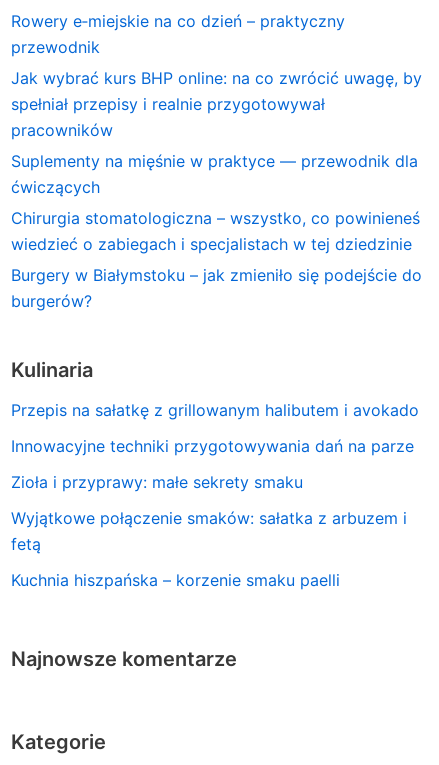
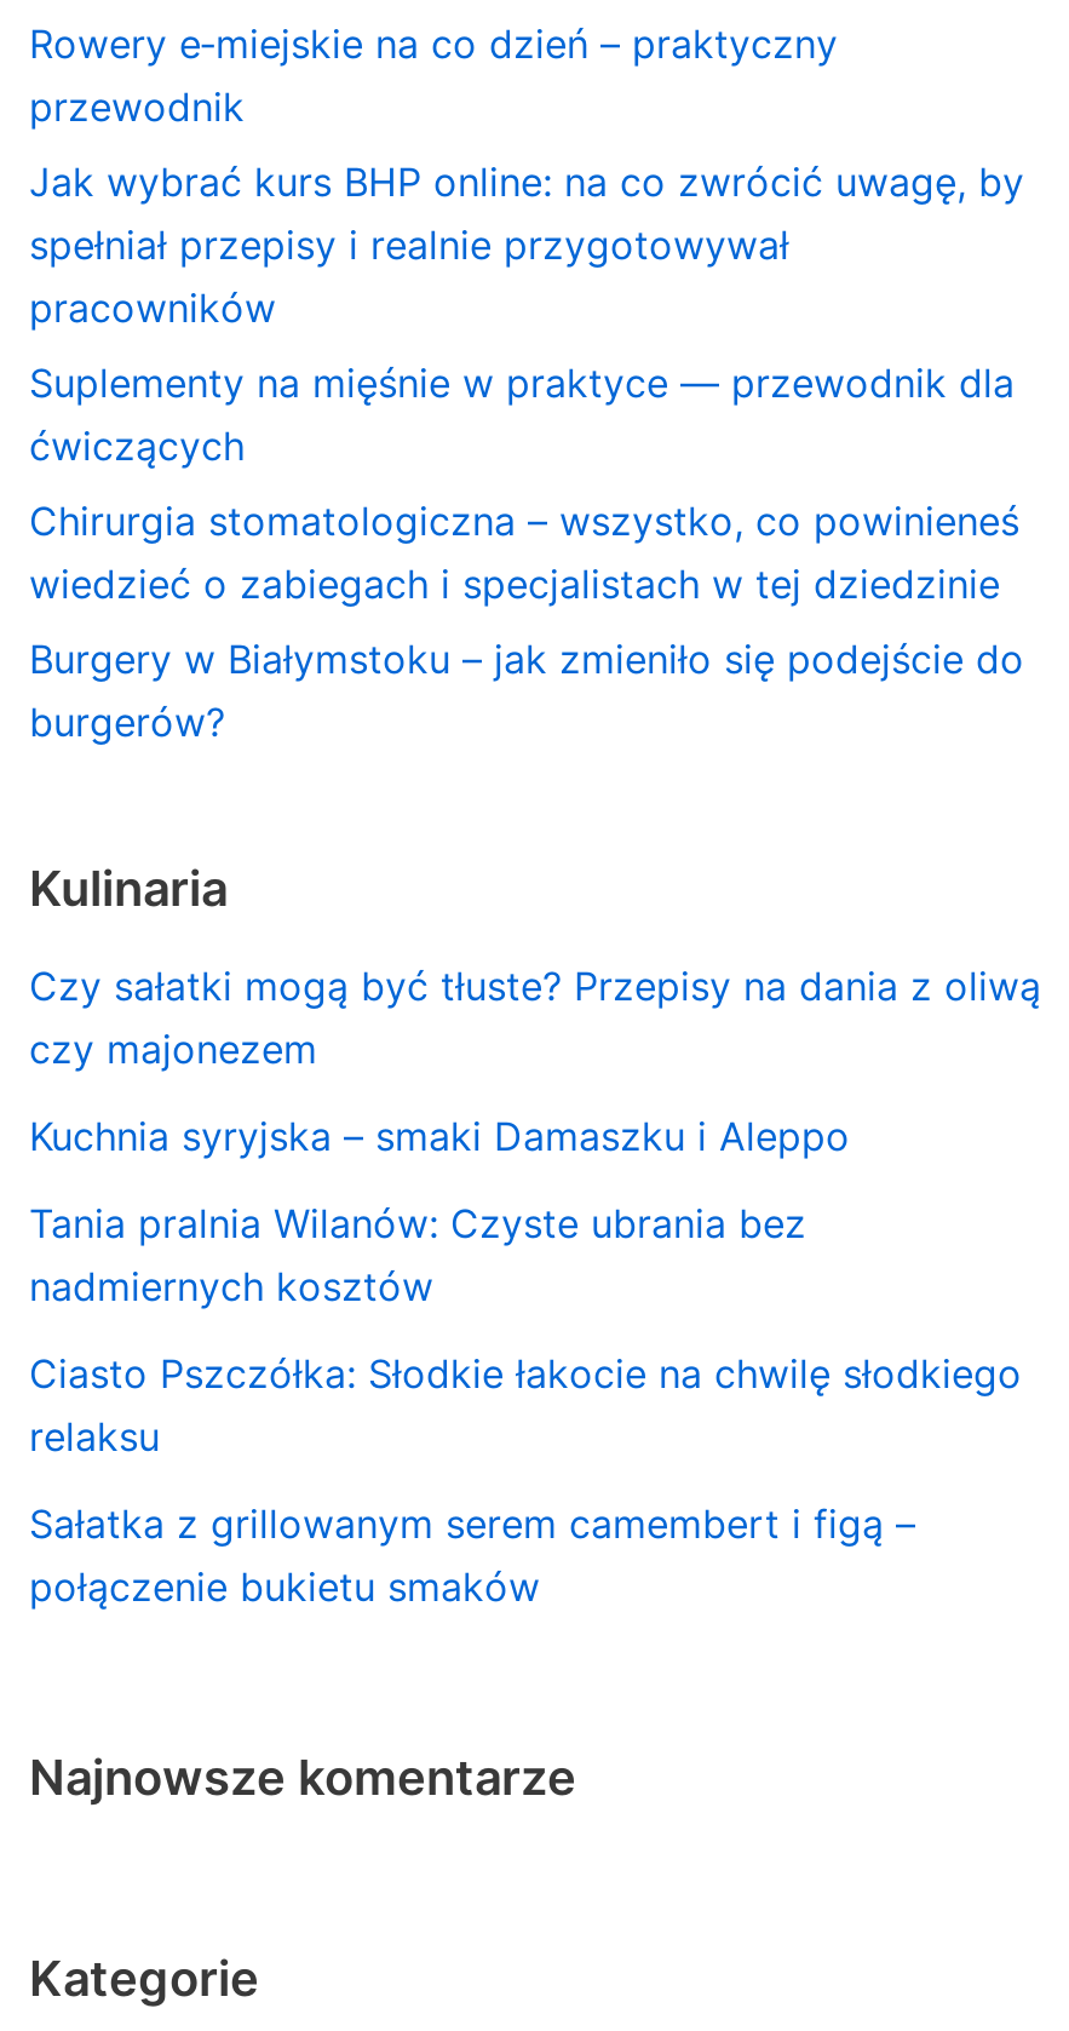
[11,400,419,420] Przepis na sałatkę z grillowanym halibutem i avokado -> [29,960,1041,1071] Czy sałatki mogą być tłuste? Przepisy na dania z oliwą | czy majonezem
[11,436,414,456] Innowacyjne techniki przygotowywania dań na parze -> [29,1110,850,1159] Kuchnia syryjska – smaki Damaszku i Aleppo
[11,472,303,492] Zioła i przyprawy: małe sekrety smaku -> [29,1197,806,1309] Tania pralnia Wilanów: Czyste ubrania bez | nadmiernych kosztów
[11,508,407,554] Wyjątkowe połączenie smaków: sałatka z arbuzem i | fetą -> [29,1347,1022,1459] Ciasto Pszczółka: Słodkie łakocie na chwilę słodkiego | relaksu
[11,570,340,590] Kuchnia hiszpańska – korzenie smaku paelli -> [29,1498,915,1609] Sałatka z grillowanym serem camembert i figą – | połączenie bukietu smaków

